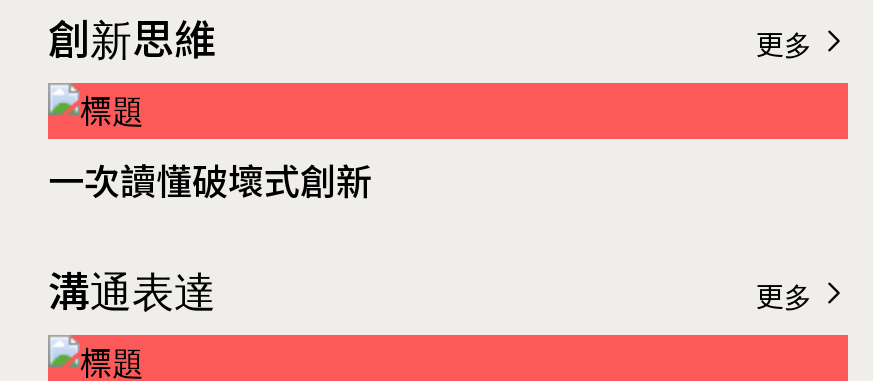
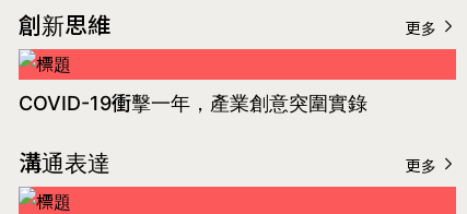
[48,161,372,203] 一次讀懂破壞式創新 -> [19,92,367,115] COVID-19衝擊一年，產業創意突圍實錄

